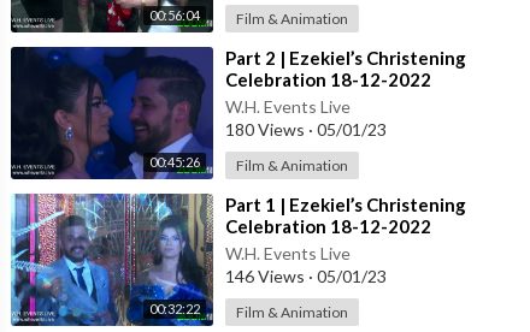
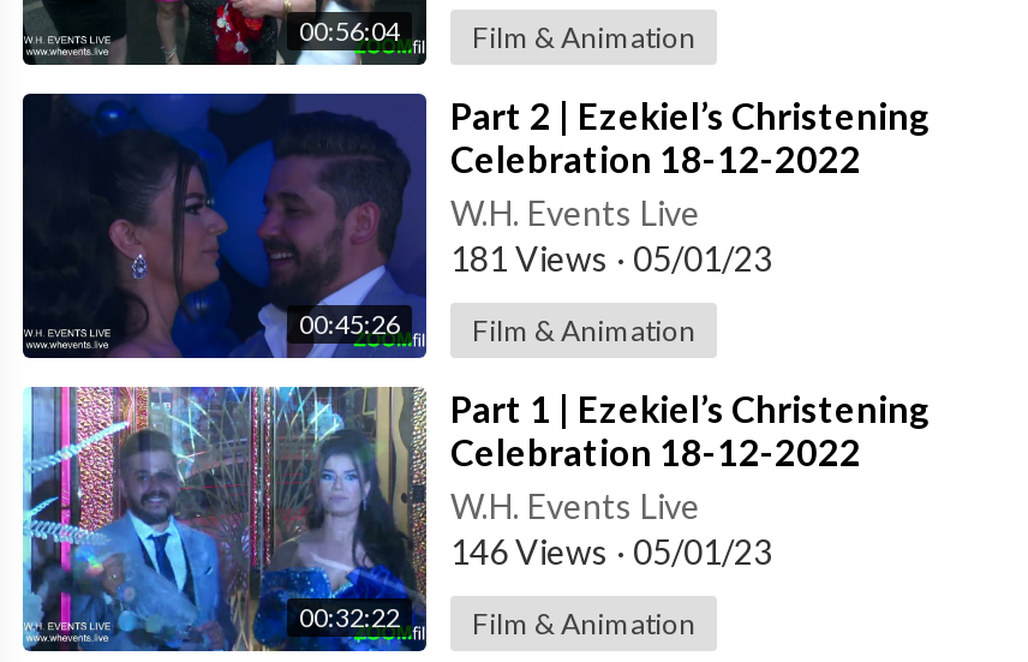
[225,120,387,140] 180 Views · 05/01/23 -> [450,239,772,280] 181 Views · 05/01/23

